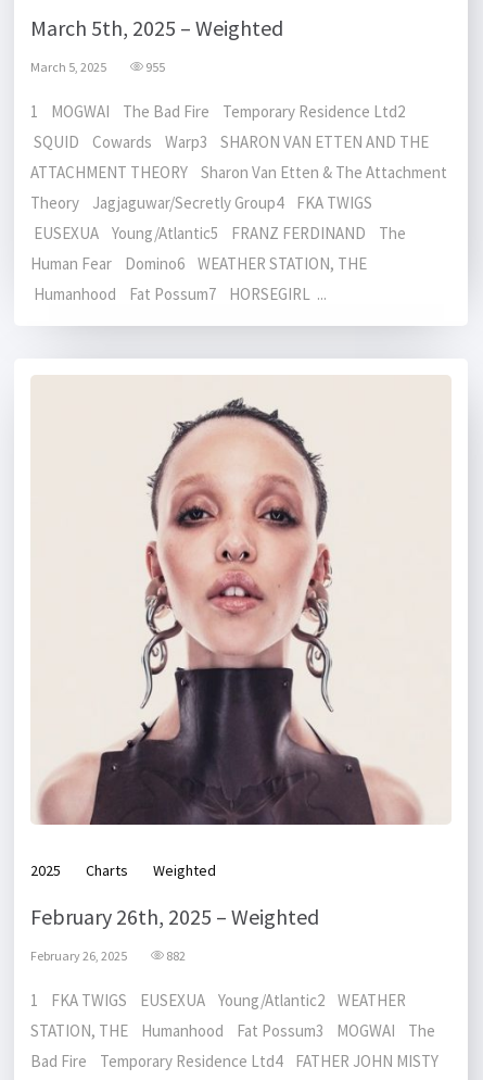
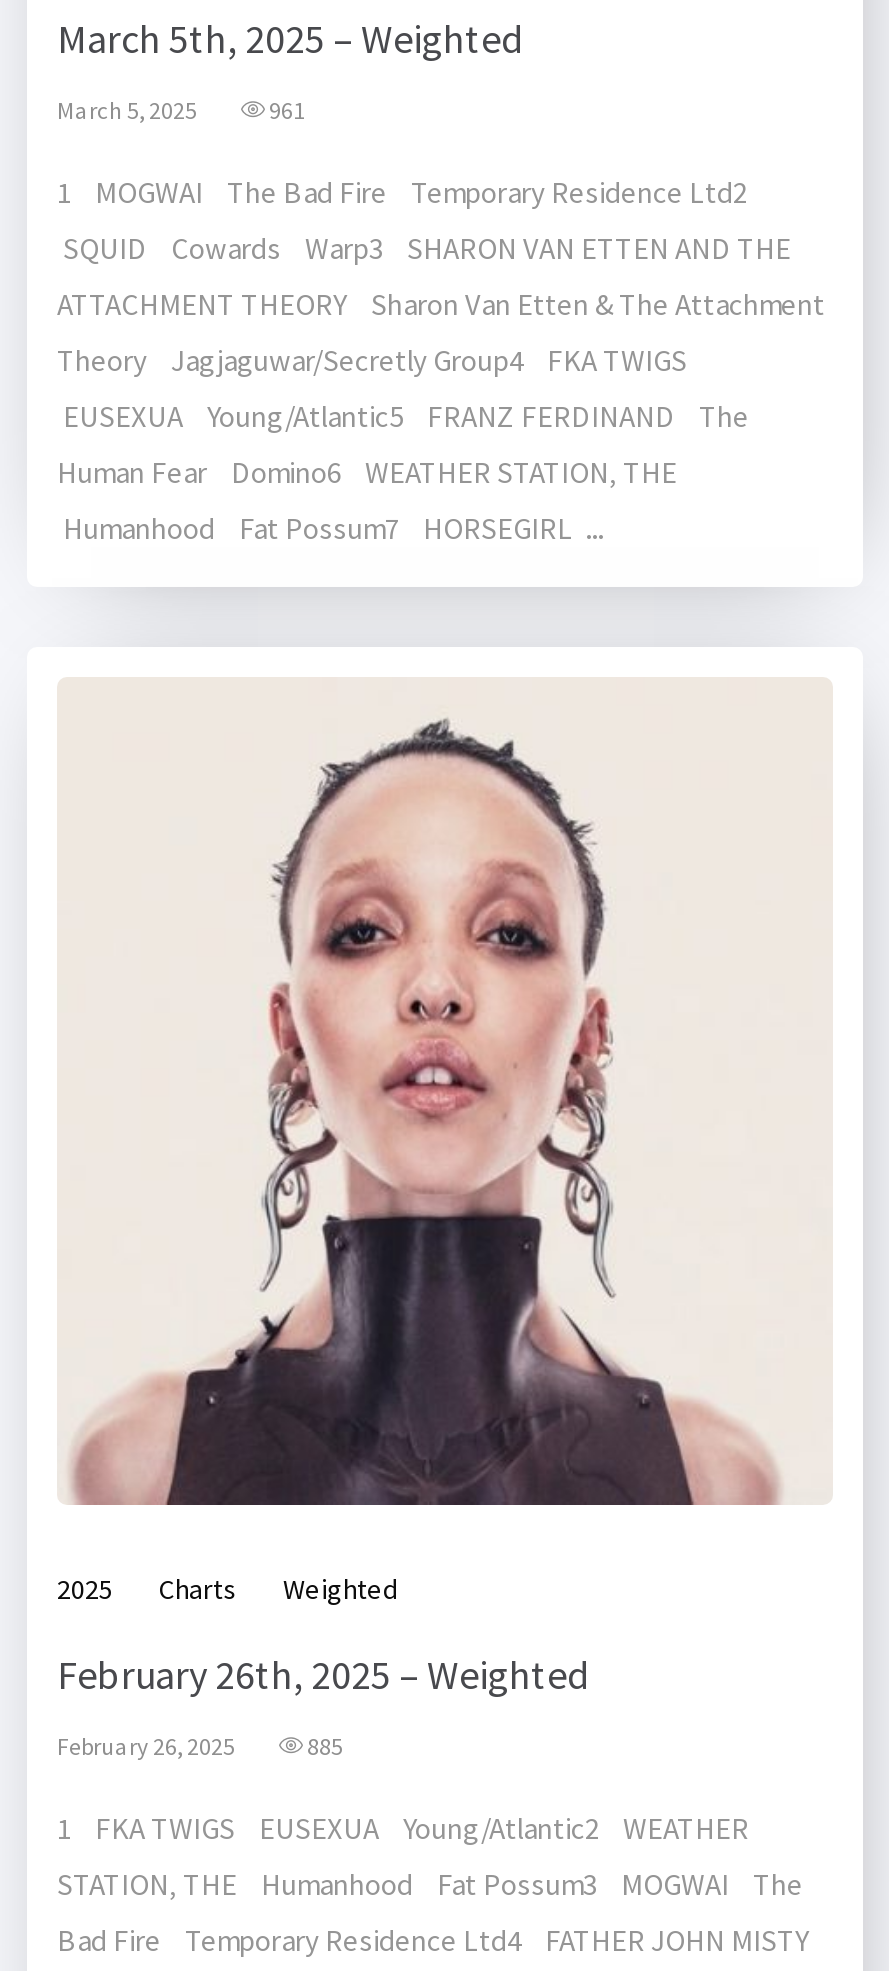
[143,59,165,75] 955 -> [265,95,305,125] 961
[164,948,186,964] 882 -> [303,1732,343,1762] 885

